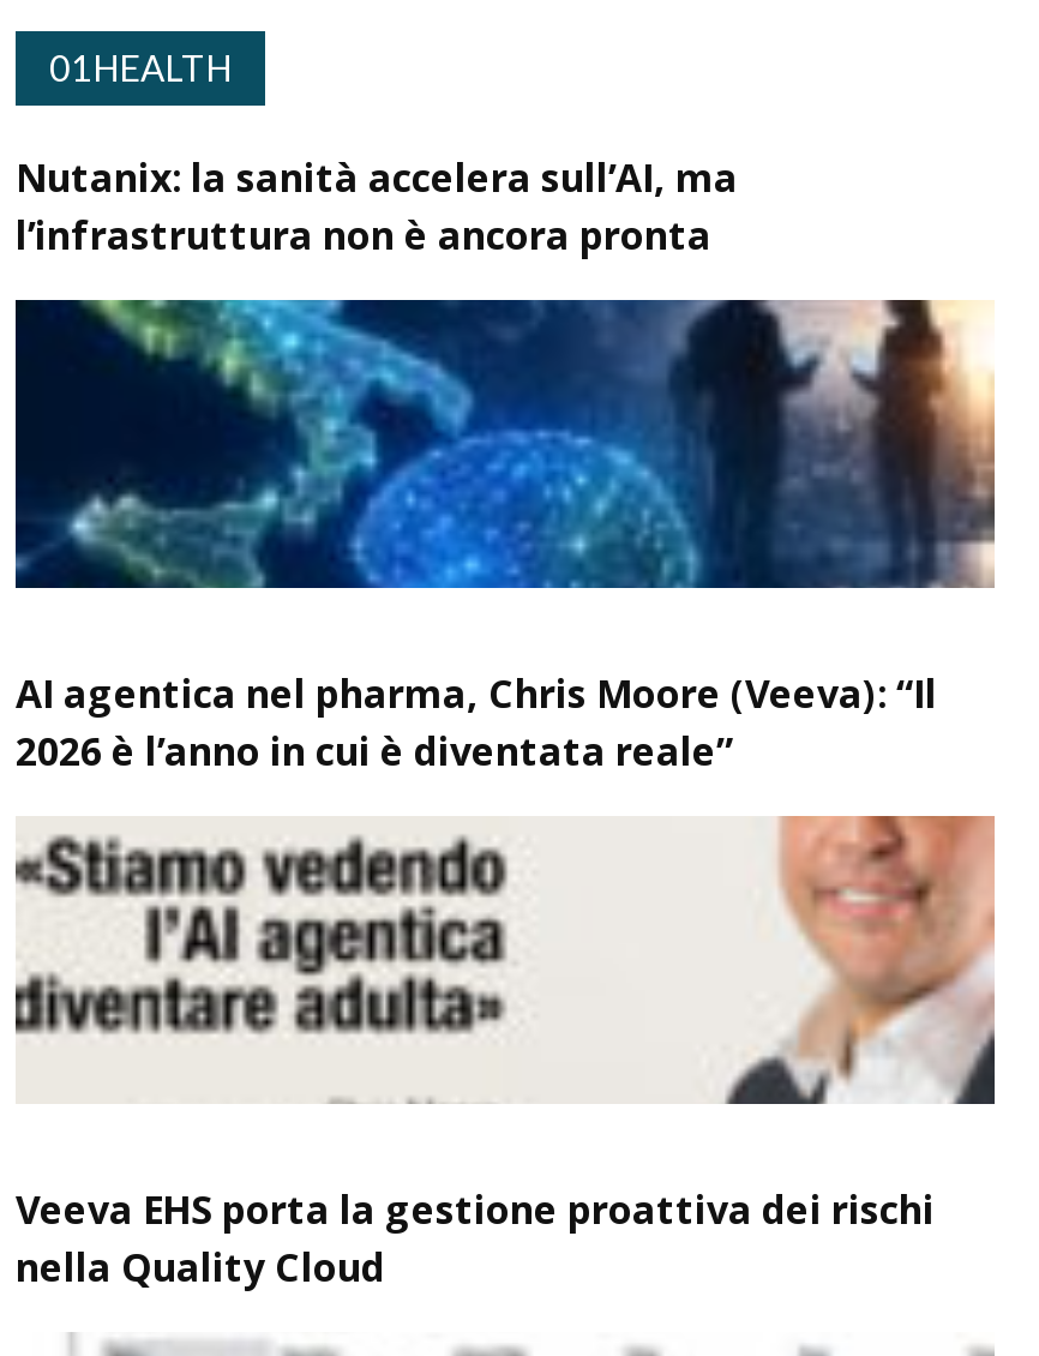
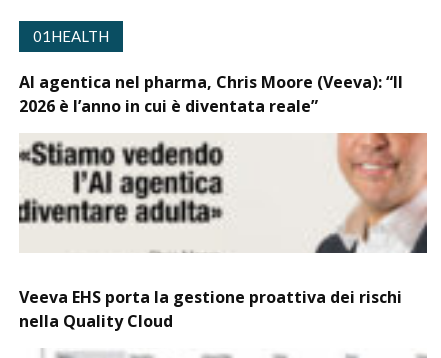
[16,150,738,261] Nutanix: la sanità accelera sull’AI, ma | l’infrastruttura non è ancora pronta -> none
[13,298,995,590] [image] -> none

